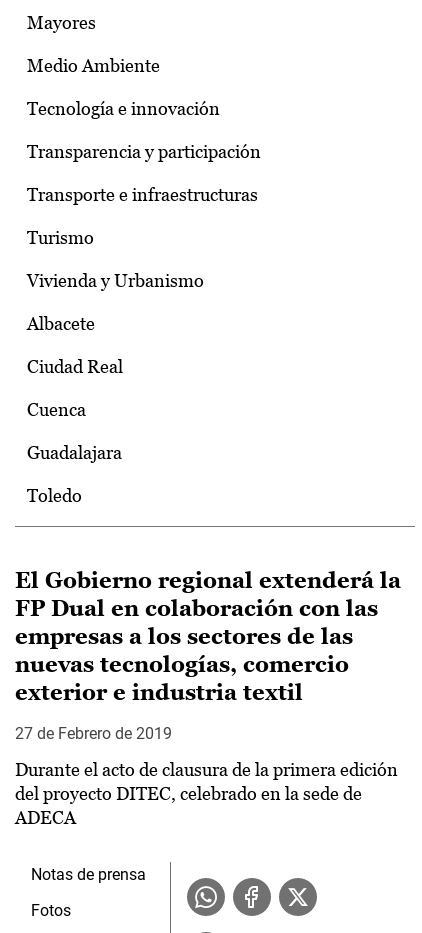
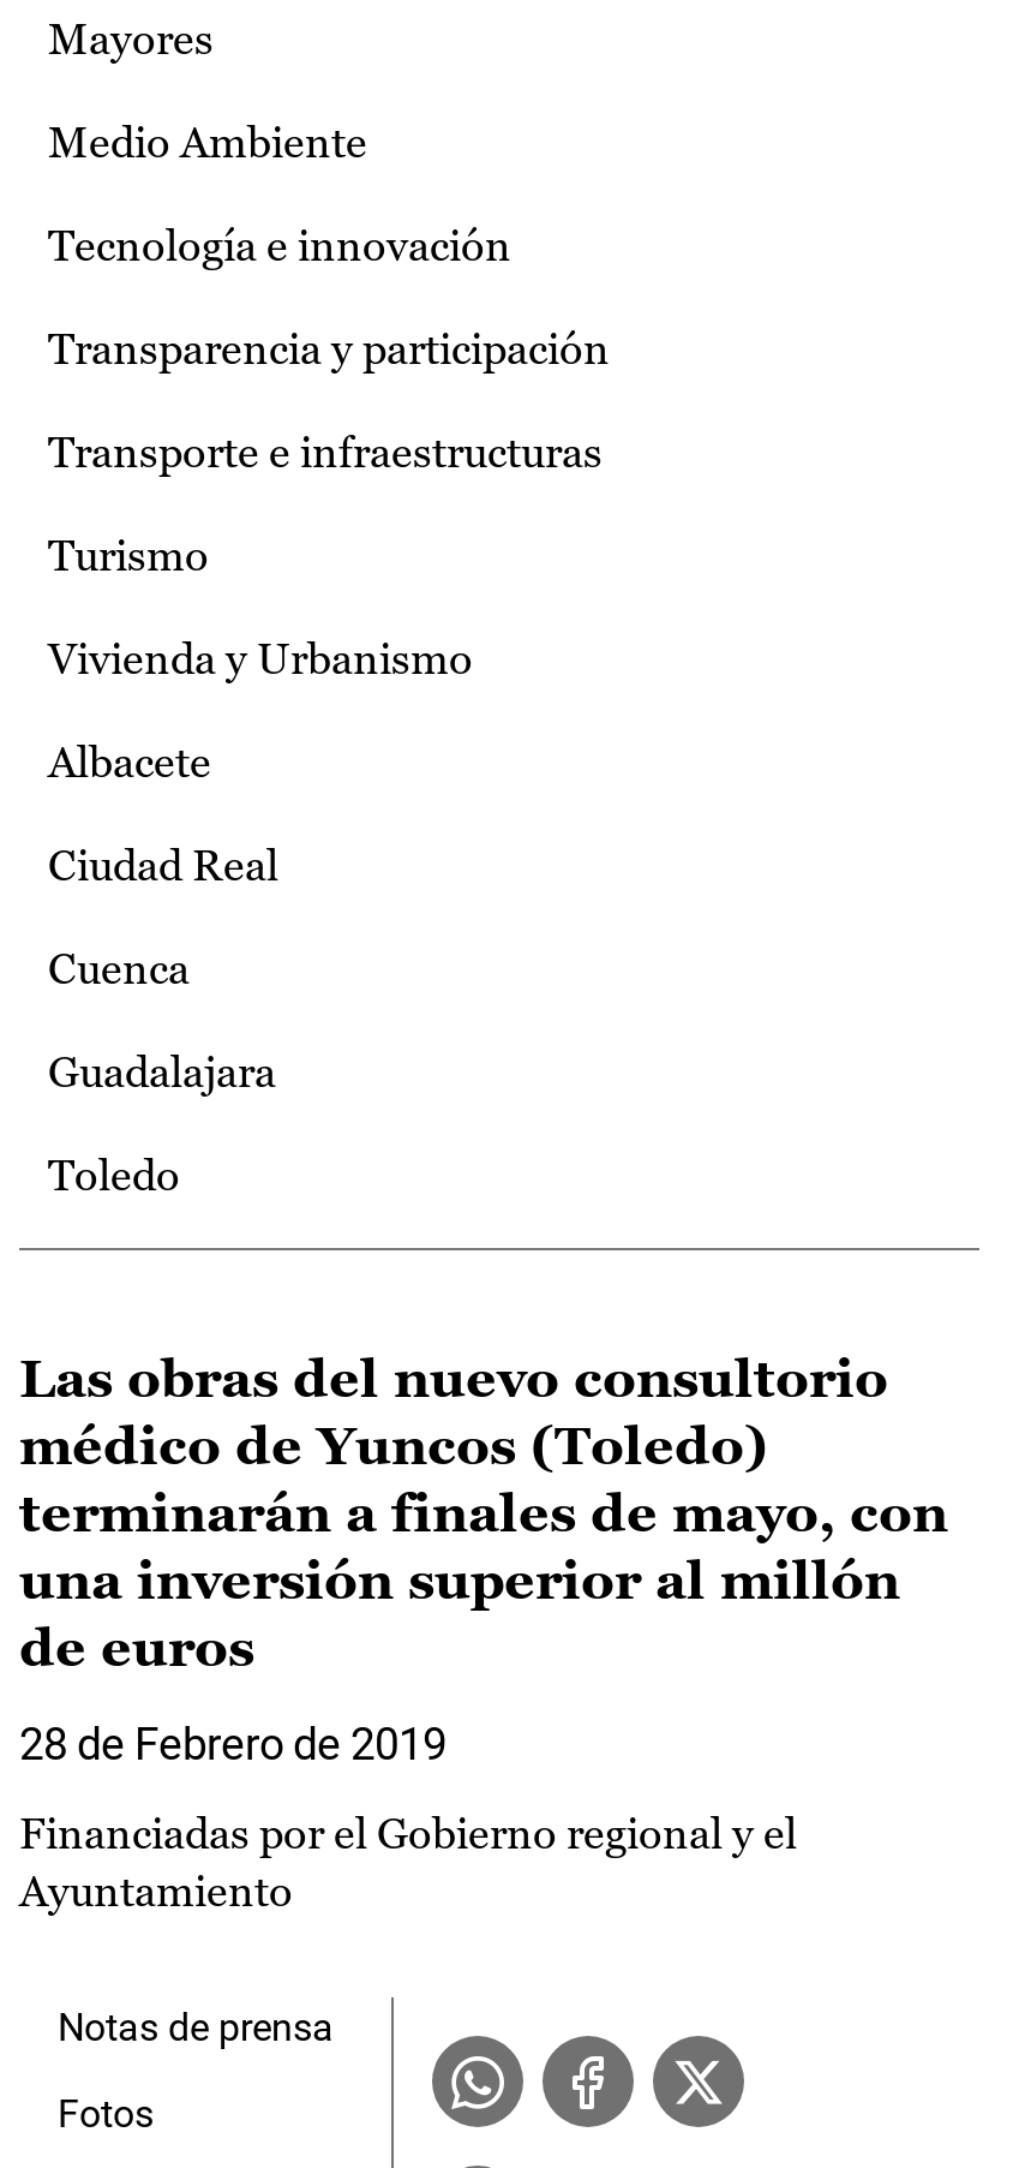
[15,568,401,705] El Gobierno regional extenderá la | FP Dual en colaboración con las | empresas a los sectores de las | nuevas tecnologías, comercio | exterior e industria textil -> [19,1349,948,1678] Las obras del nuevo consultorio | médico de Yuncos (Toledo) | terminarán a finales de mayo, con | una inversión superior al millón | de euros
[15,724,172,743] 27 de Febrero de 2019 -> [19,1719,446,1769] 28 de Febrero de 2019
[15,759,398,828] Durante el acto de clausura de la primera edición | del proyecto DITEC, celebrado en la sede de | ADECA -> [19,1808,797,1916] Financiadas por el Gobierno regional y el | Ayuntamiento

